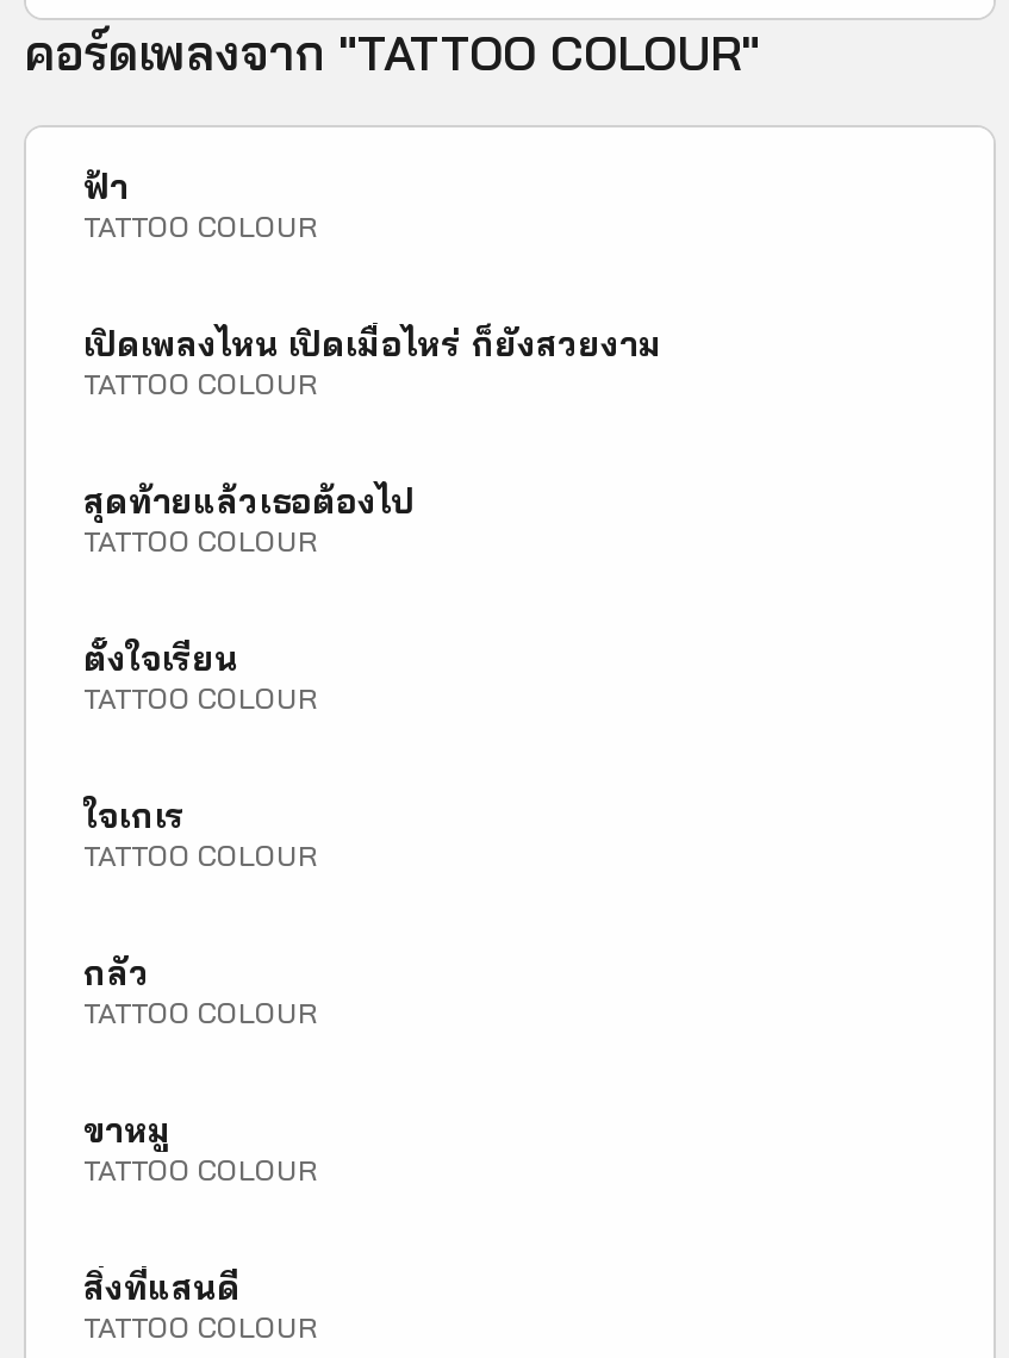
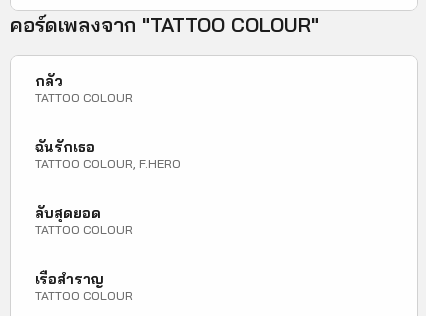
[83,166,662,873] ฟ้า | TATTOO COLOUR | เปิดเพลงไหน เปิดเมื่อไหร่ ก็ยังสวยงาม | TATTOO COLOUR | สุดท้ายแล้วเธอต้องไป | TATTOO COLOUR | ตั้งใจเรียน | TATTOO COLOUR | ใจเกเร | TATTOO COLOUR -> none
moved [83,952,317,1030] -> [35,72,133,105]: กลัว | TATTOO COLOUR
[83,1109,172,1152] ขาหมู -> [35,138,181,222] ฉันรักเธอ | TATTOO COLOUR, F.HERO | ลับสุดยอด
[83,1266,241,1309] สิ่งที่แสนดี -> [35,270,104,288] เรือสำราญ

